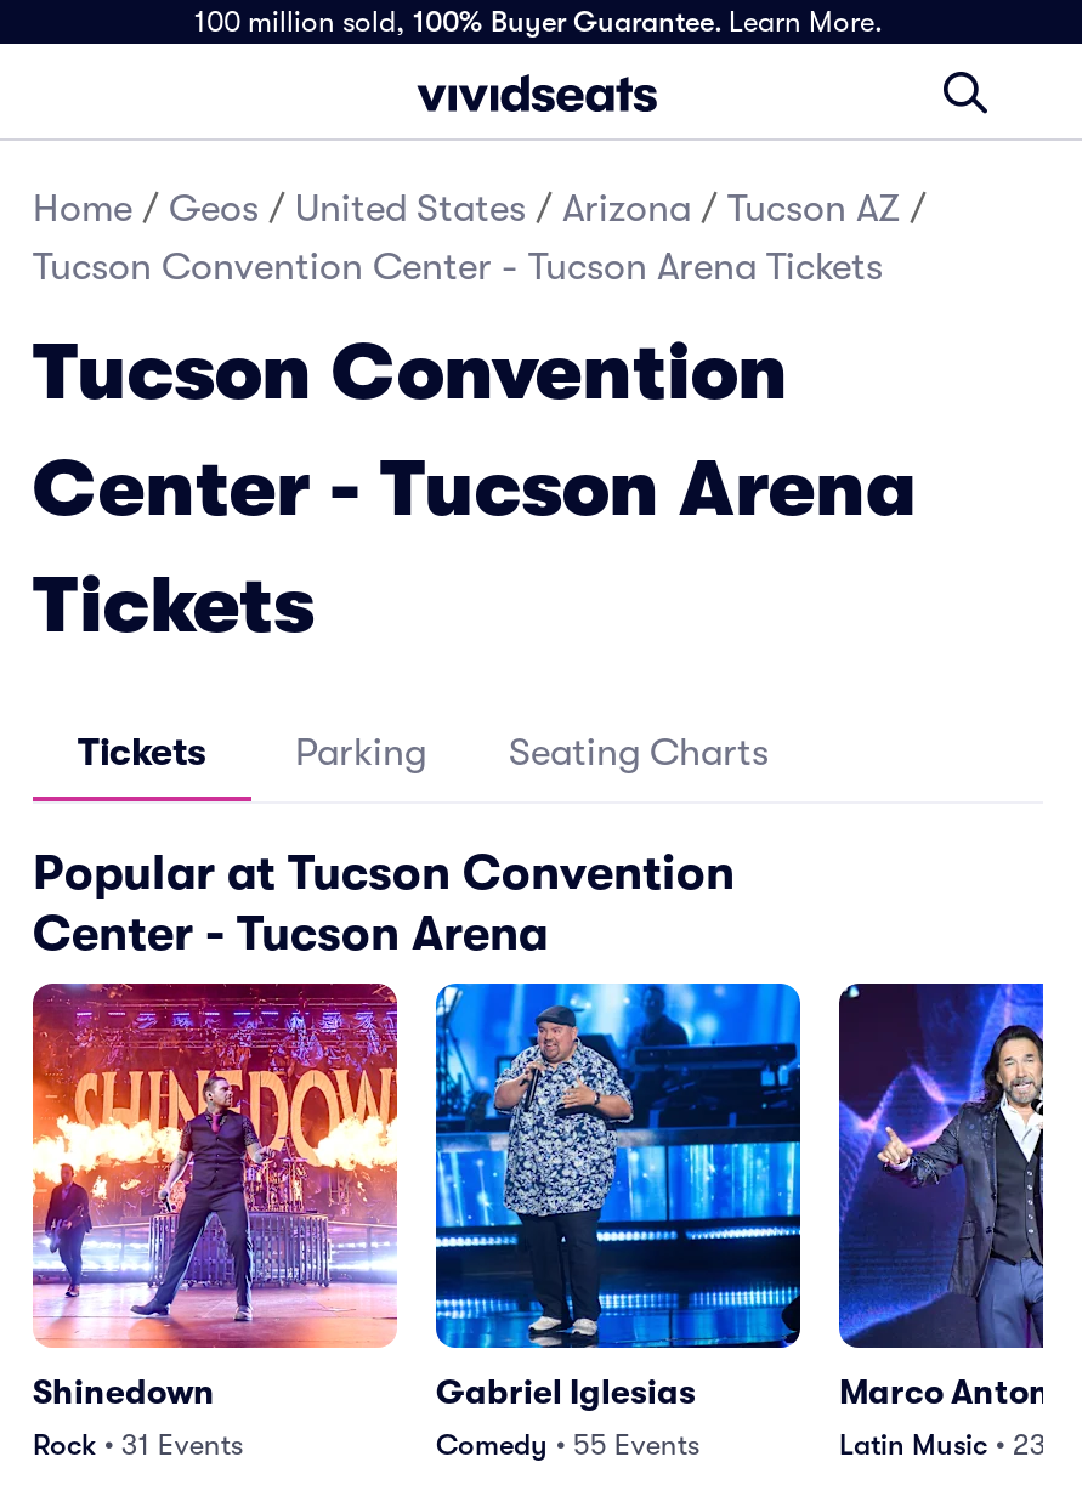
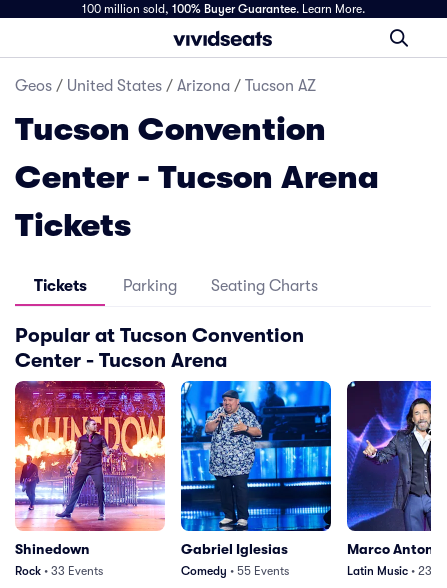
[33,187,927,289] Home / Geos / United States / Arizona / Tucson AZ / | Tucson Convention Center - Tucson Arena Tickets -> [15,77,316,95] Geos / United States / Arizona / Tucson AZ
[33,1428,243,1462] Rock • 31 Events -> [15,564,103,578] Rock • 33 Events

